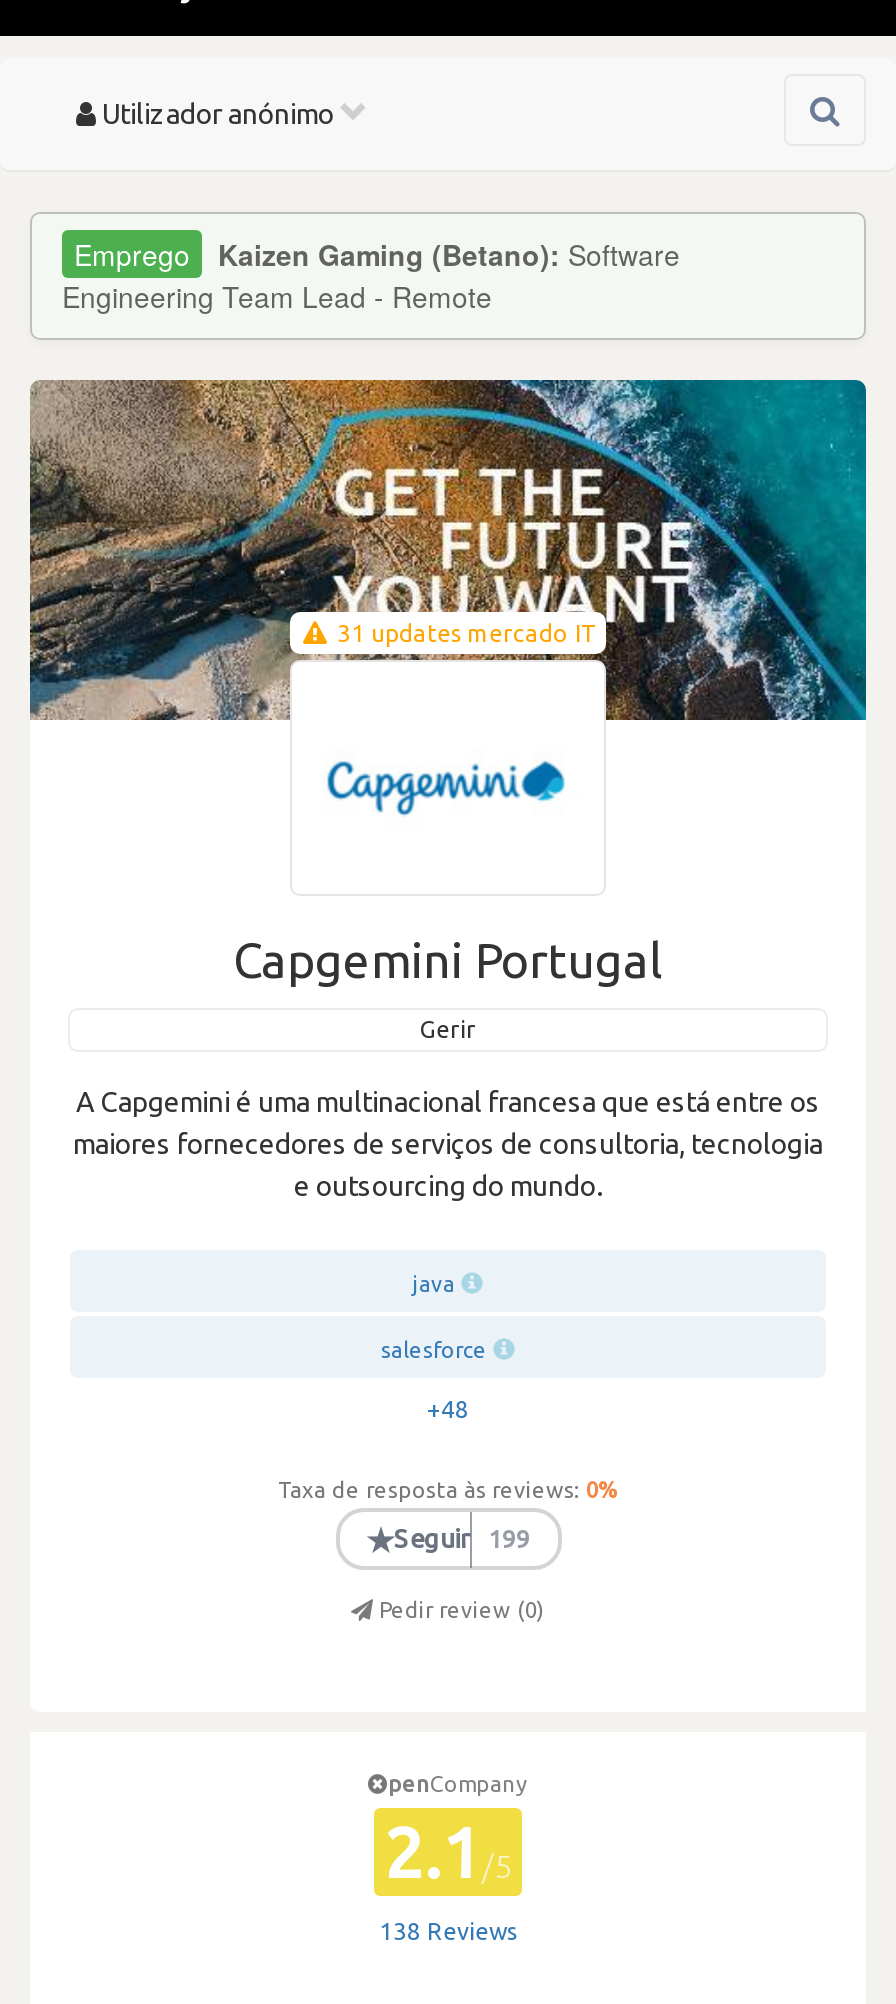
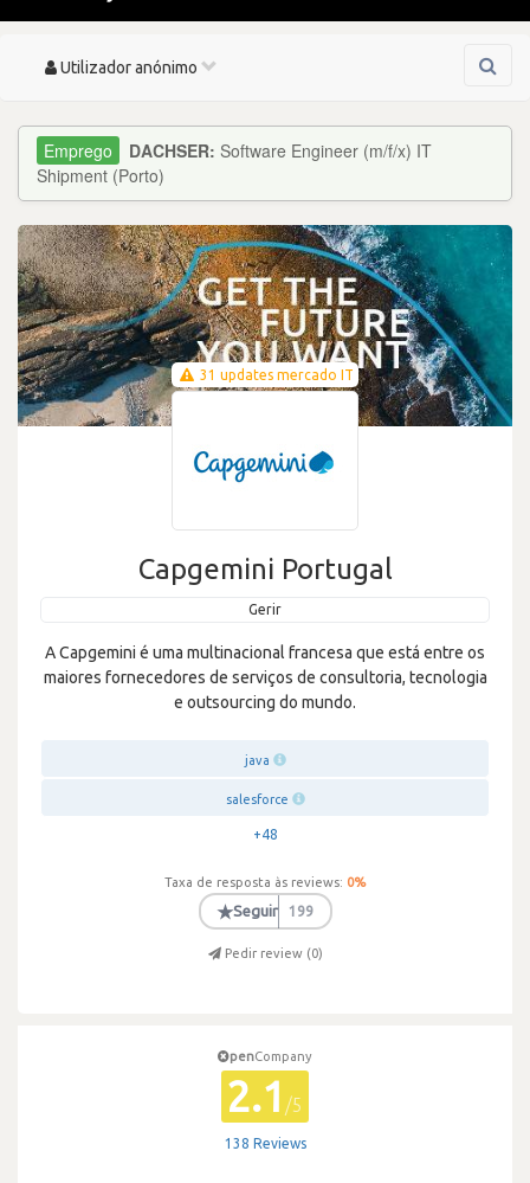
[62,234,680,316] Kaizen Gaming (Betano): Software | Engineering Team Lead - Remote -> [37,139,432,187] DACHSER: Software Engineer (m/f/x) IT | Shipment (Porto)

